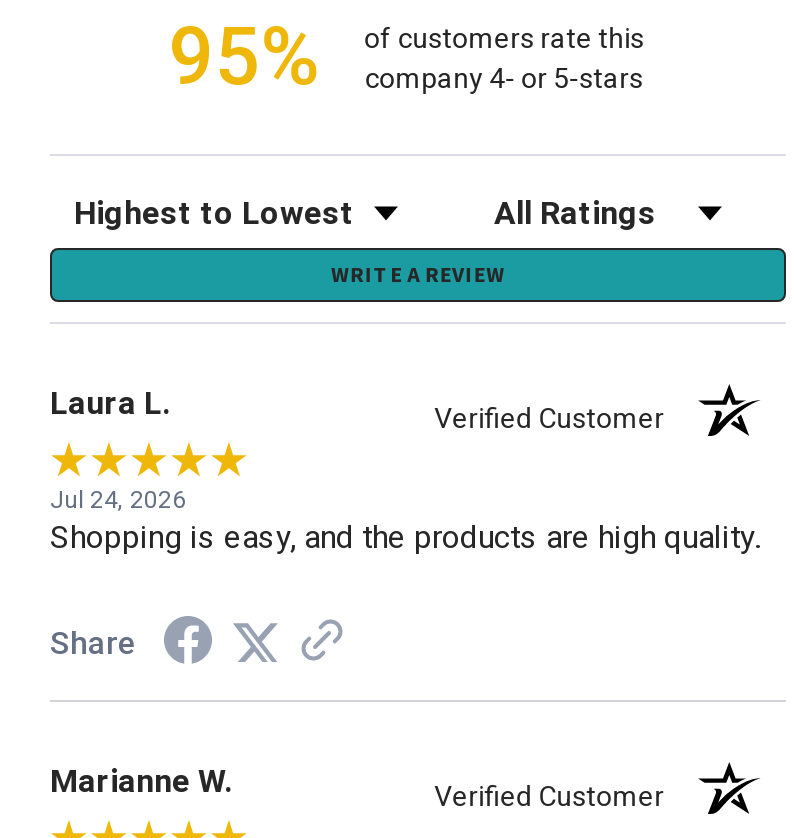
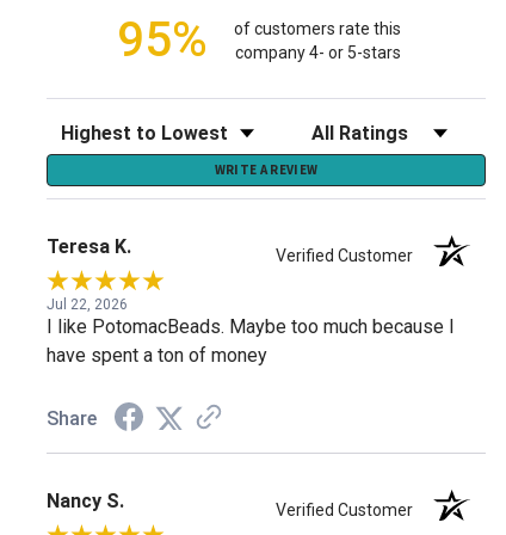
[50,384,170,422] Laura L. -> [47,235,131,258] Teresa K.
[50,486,760,556] Jul 24, 2026 | Shopping is easy, and the products are high quality. -> [47,296,455,367] Jul 22, 2026 | I like PotomacBeads. Maybe too much because I | have spent a ton of money
[50,762,232,800] Marianne W. -> [47,490,124,512] Nancy S.

